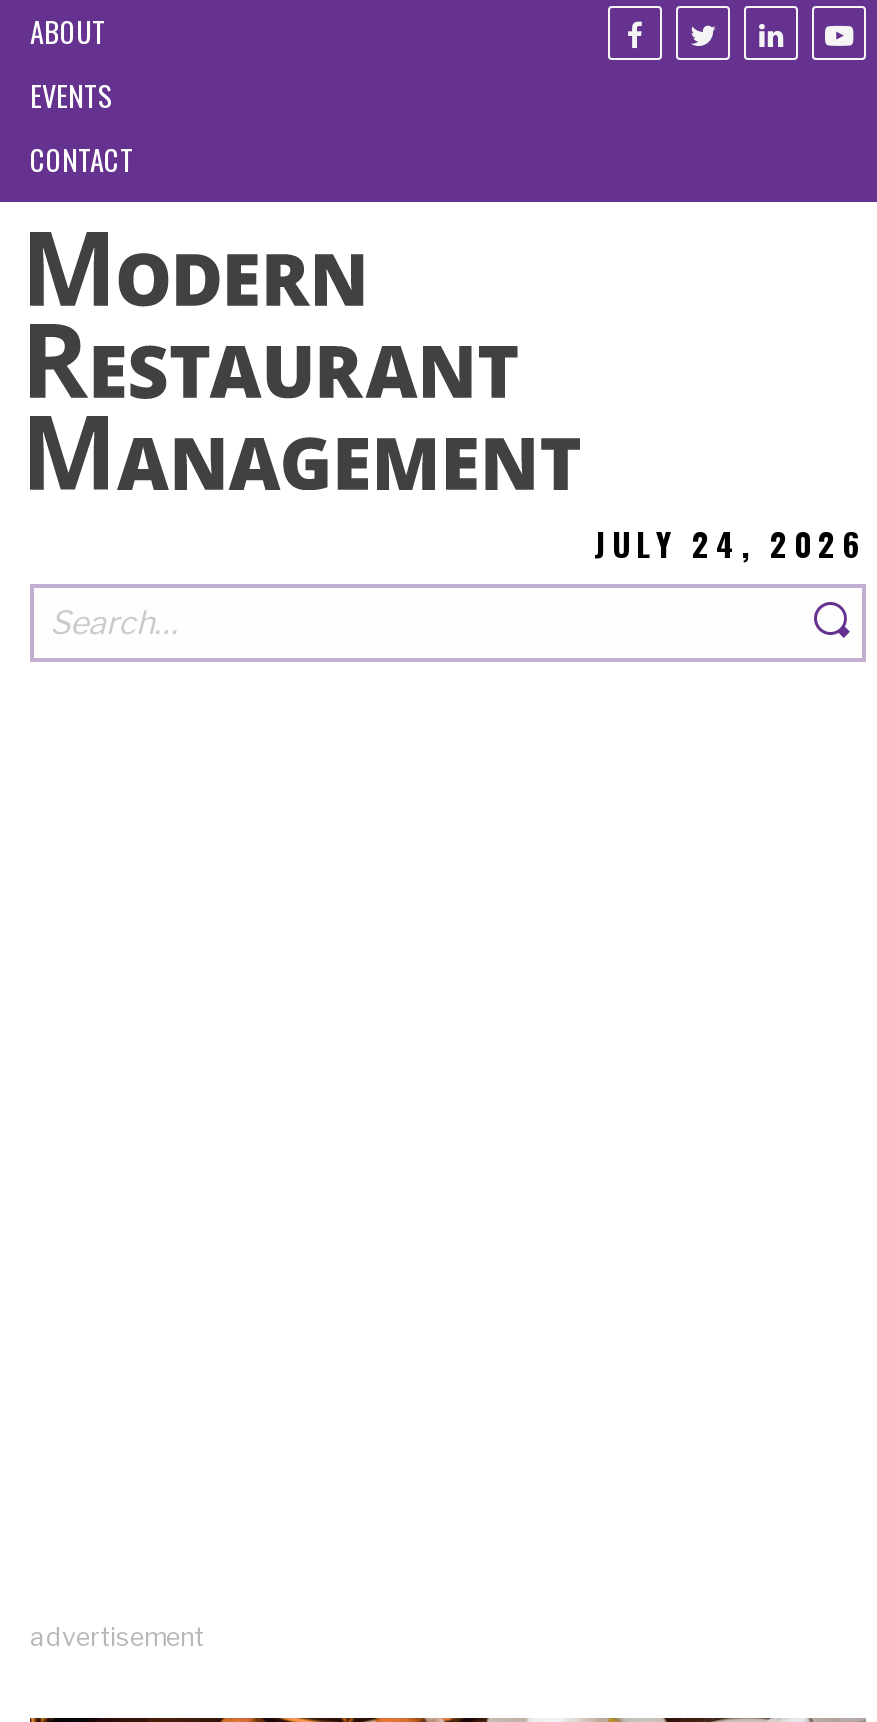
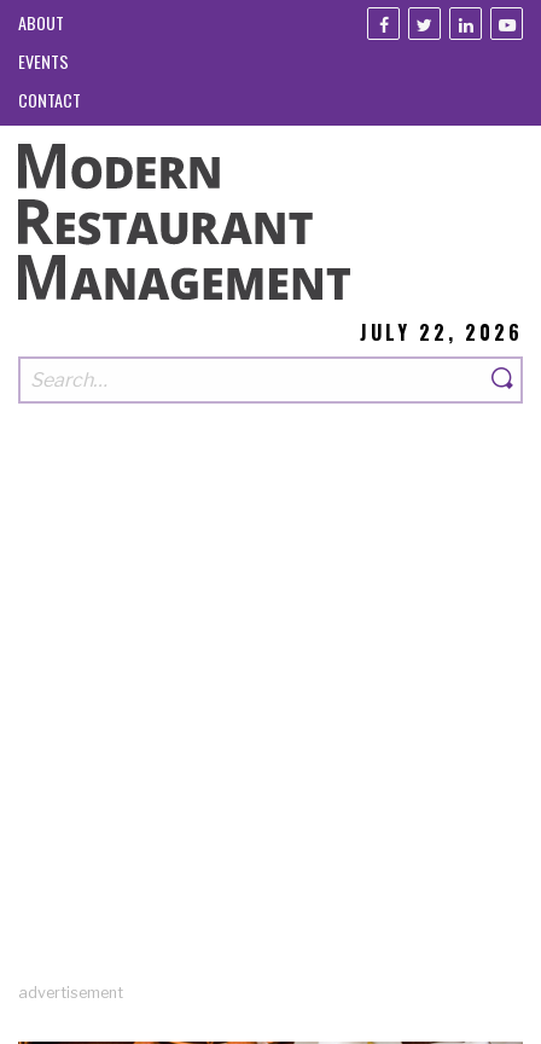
[594,520,866,568] JULY 24, 2026 -> [360,318,523,347] JULY 22, 2026

